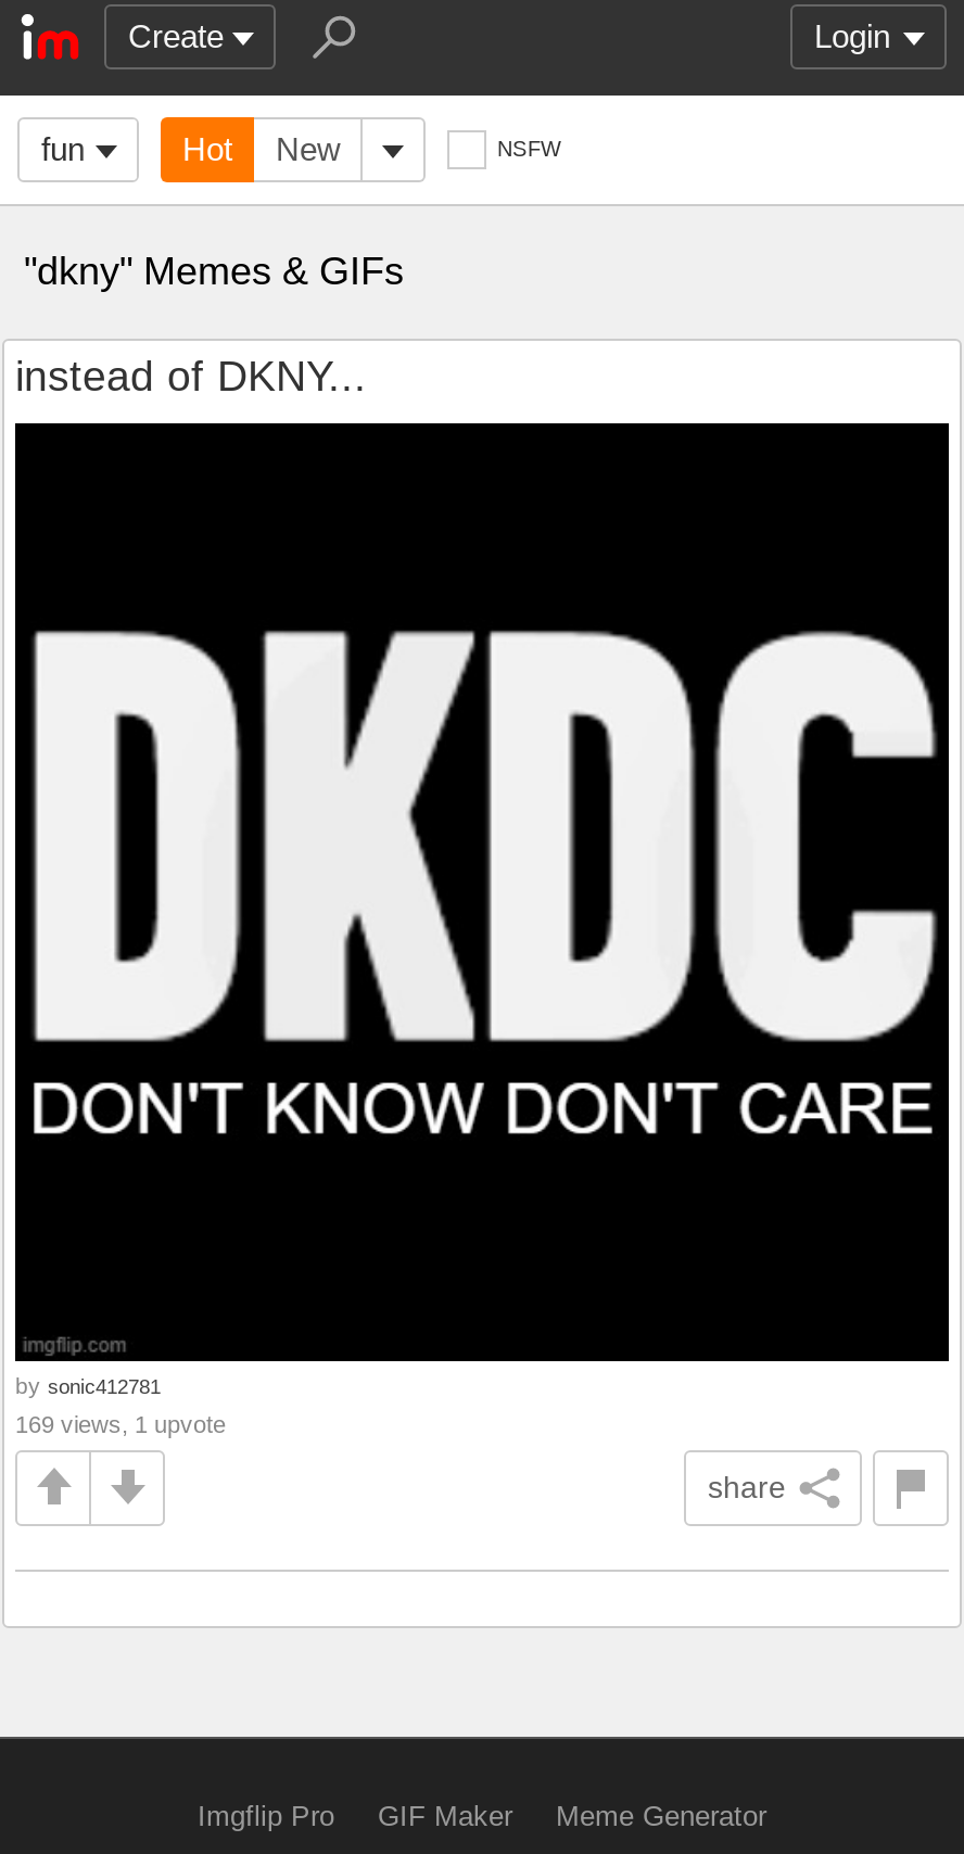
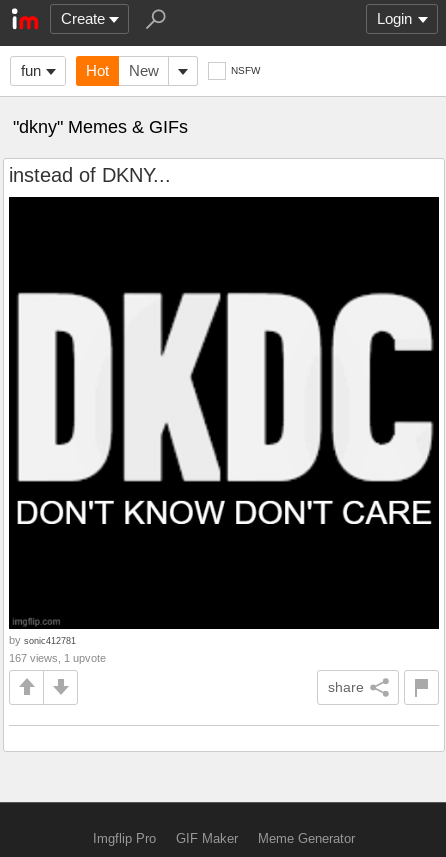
[15,1411,226,1437] 169 views, 1 upvote -> [9,652,106,664] 167 views, 1 upvote

